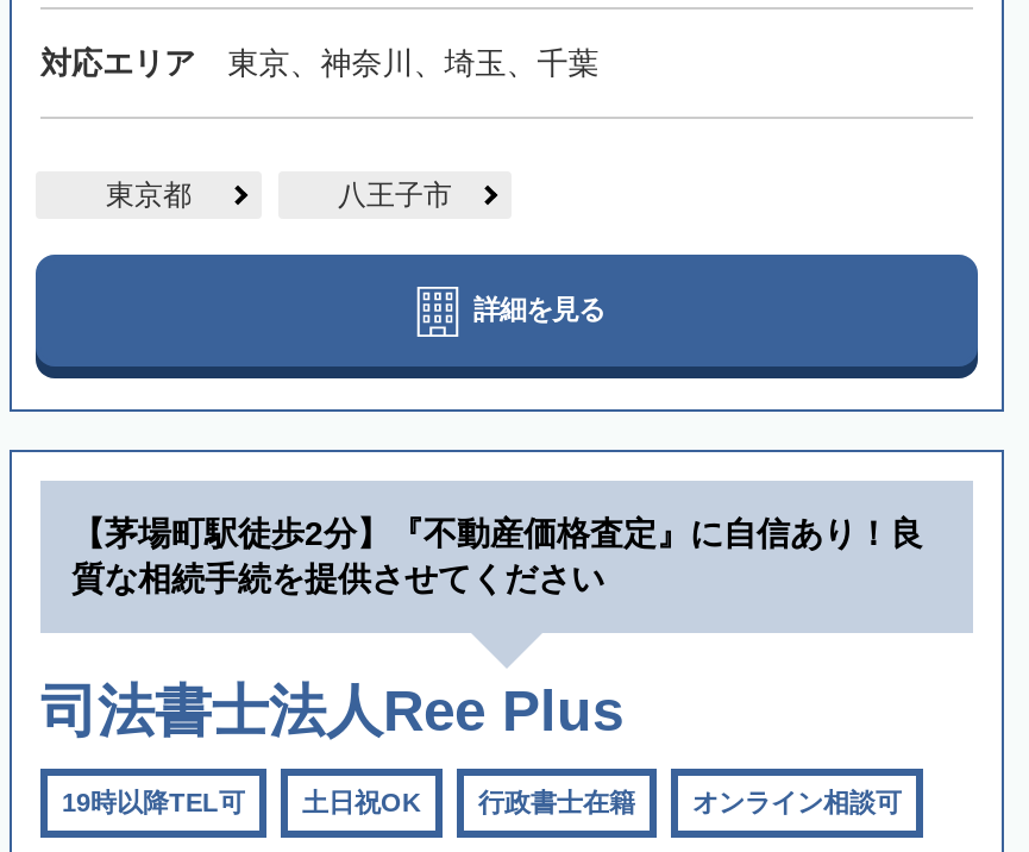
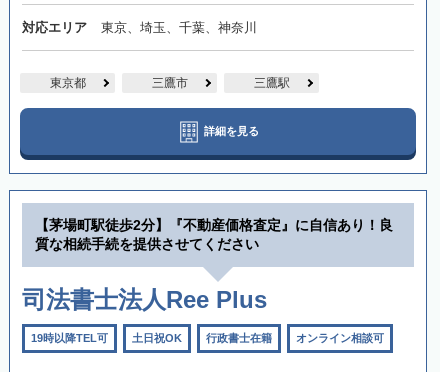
[228,45,599,81] 東京、神奈川、埼玉、千葉 -> [101,20,257,35] 東京、埼玉、千葉、神奈川
[338,178,452,212] 八王子市 -> [151,76,289,90] 三鷹市 | 三鷹駅

